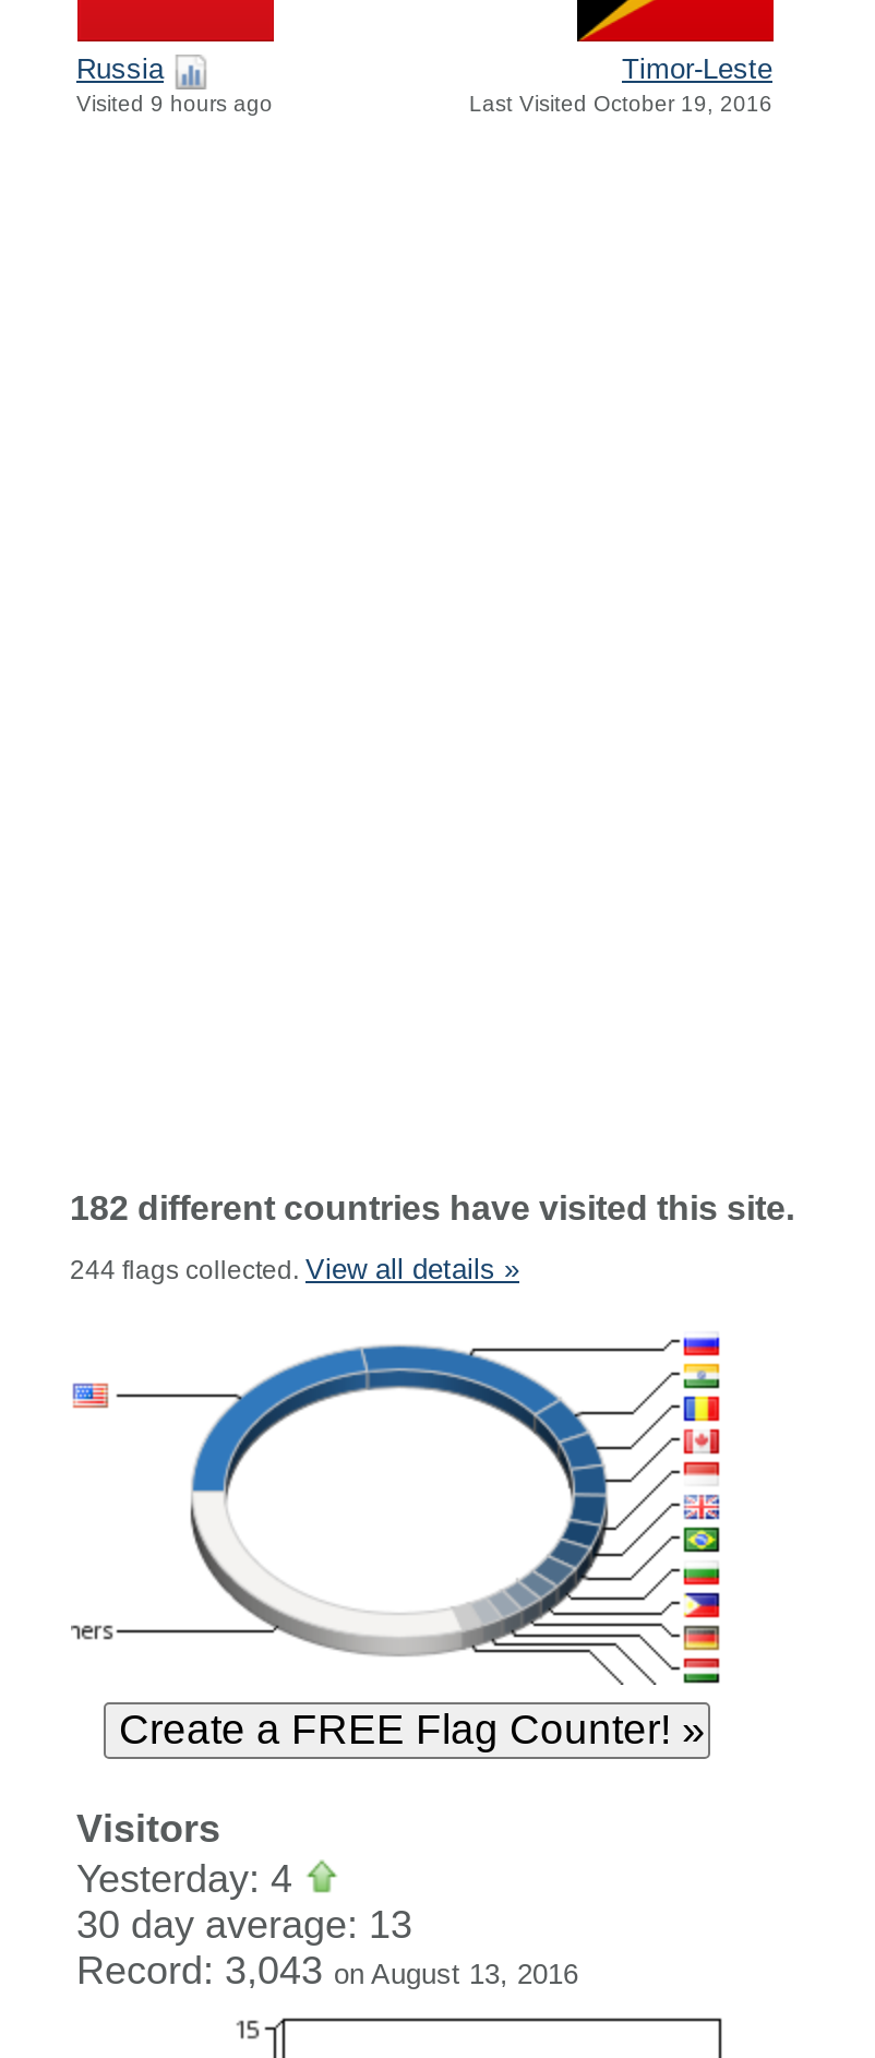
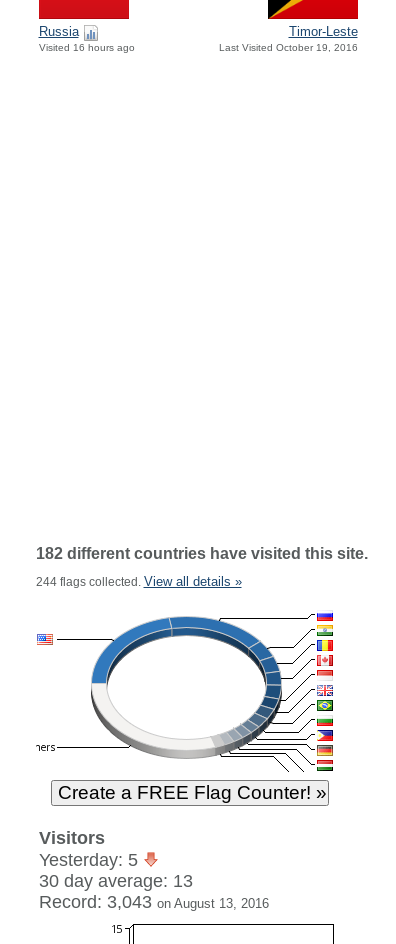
[76,92,273,116] Visited 9 hours ago -> [38,42,134,53] Visited 16 hours ago
[76,1857,303,1901] Yesterday: 4 -> [38,850,142,870] Yesterday: 5

